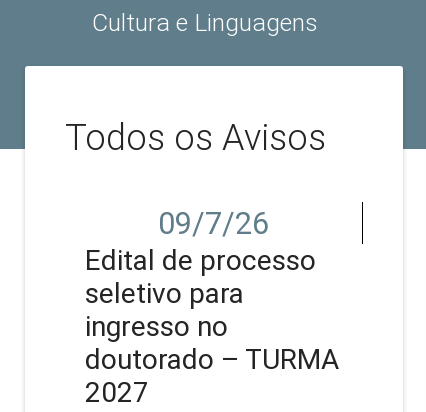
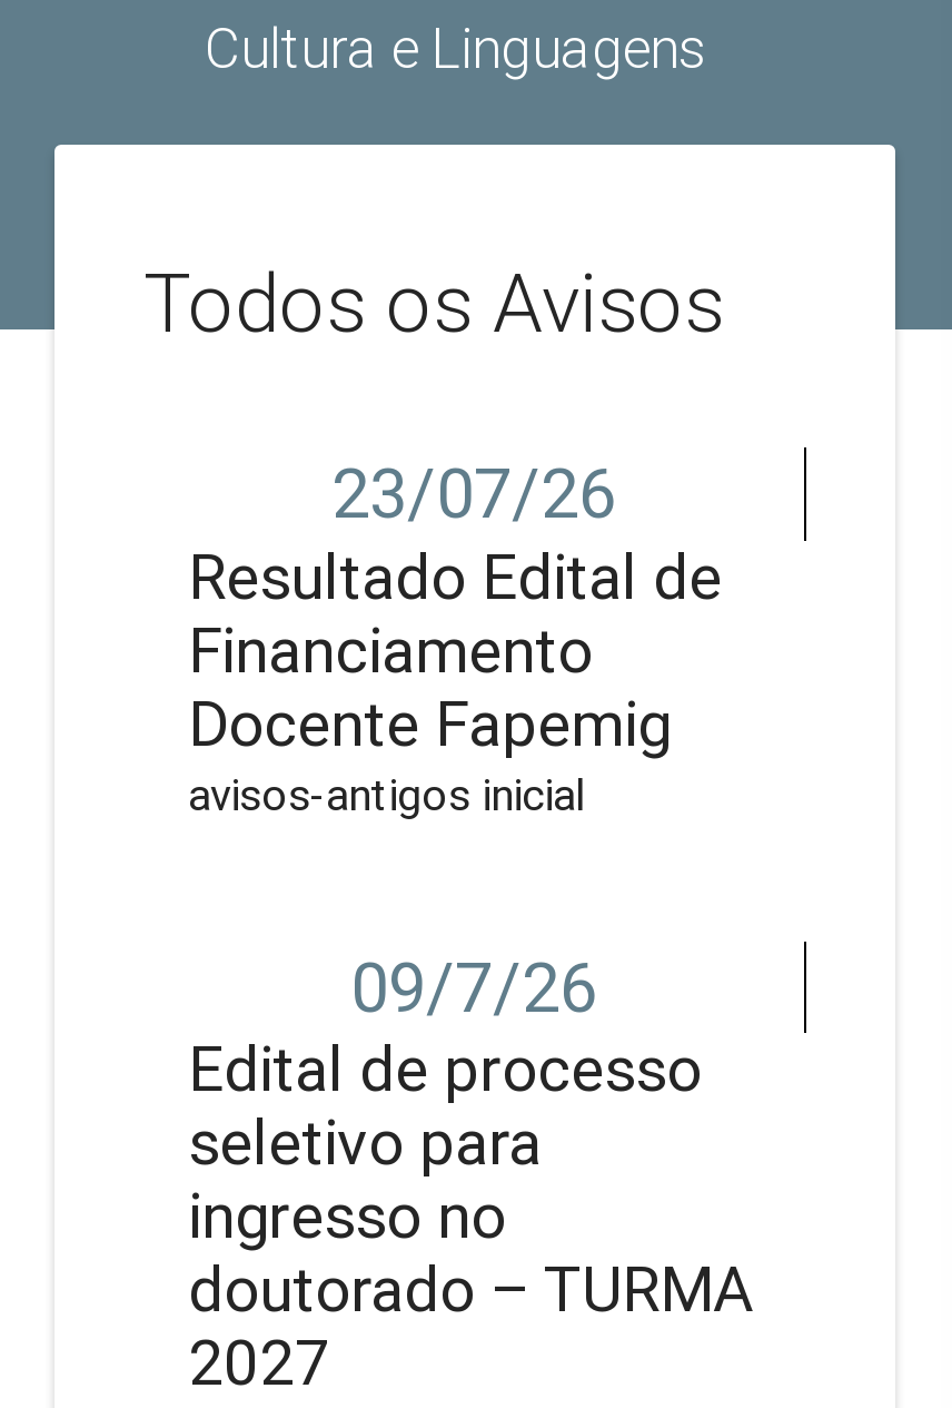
none -> [188,453,722,821] 23/07/26 | Resultado Edital de | Financiamento | Docente Fapemig | avisos-antigos inicial

